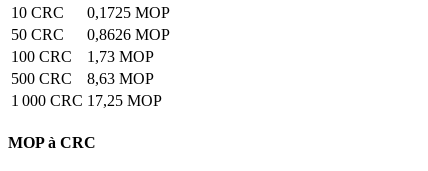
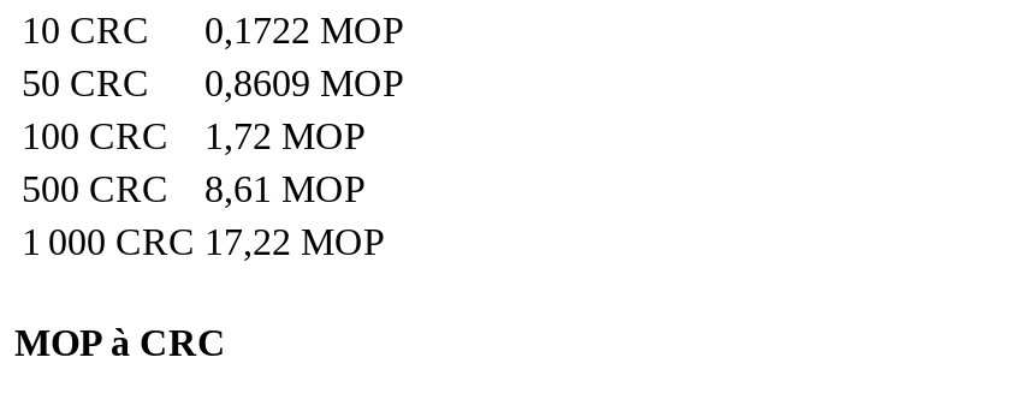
[11,4,170,21] 10 CRC 0,1725 MOP -> [22,9,404,50] 10 CRC 0,1722 MOP
[11,26,170,43] 50 CRC 0,8626 MOP -> [22,62,404,103] 50 CRC 0,8609 MOP
[11,48,154,65] 100 CRC 1,73 MOP -> [22,115,366,156] 100 CRC 1,72 MOP
[11,70,154,87] 500 CRC 8,63 MOP -> [22,168,366,208] 500 CRC 8,61 MOP
[11,92,162,109] 1 000 CRC 17,25 MOP -> [22,220,385,261] 1 000 CRC 17,22 MOP

